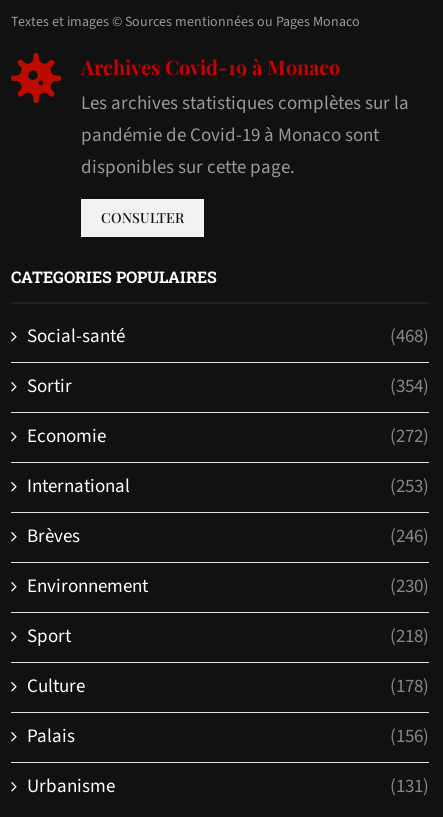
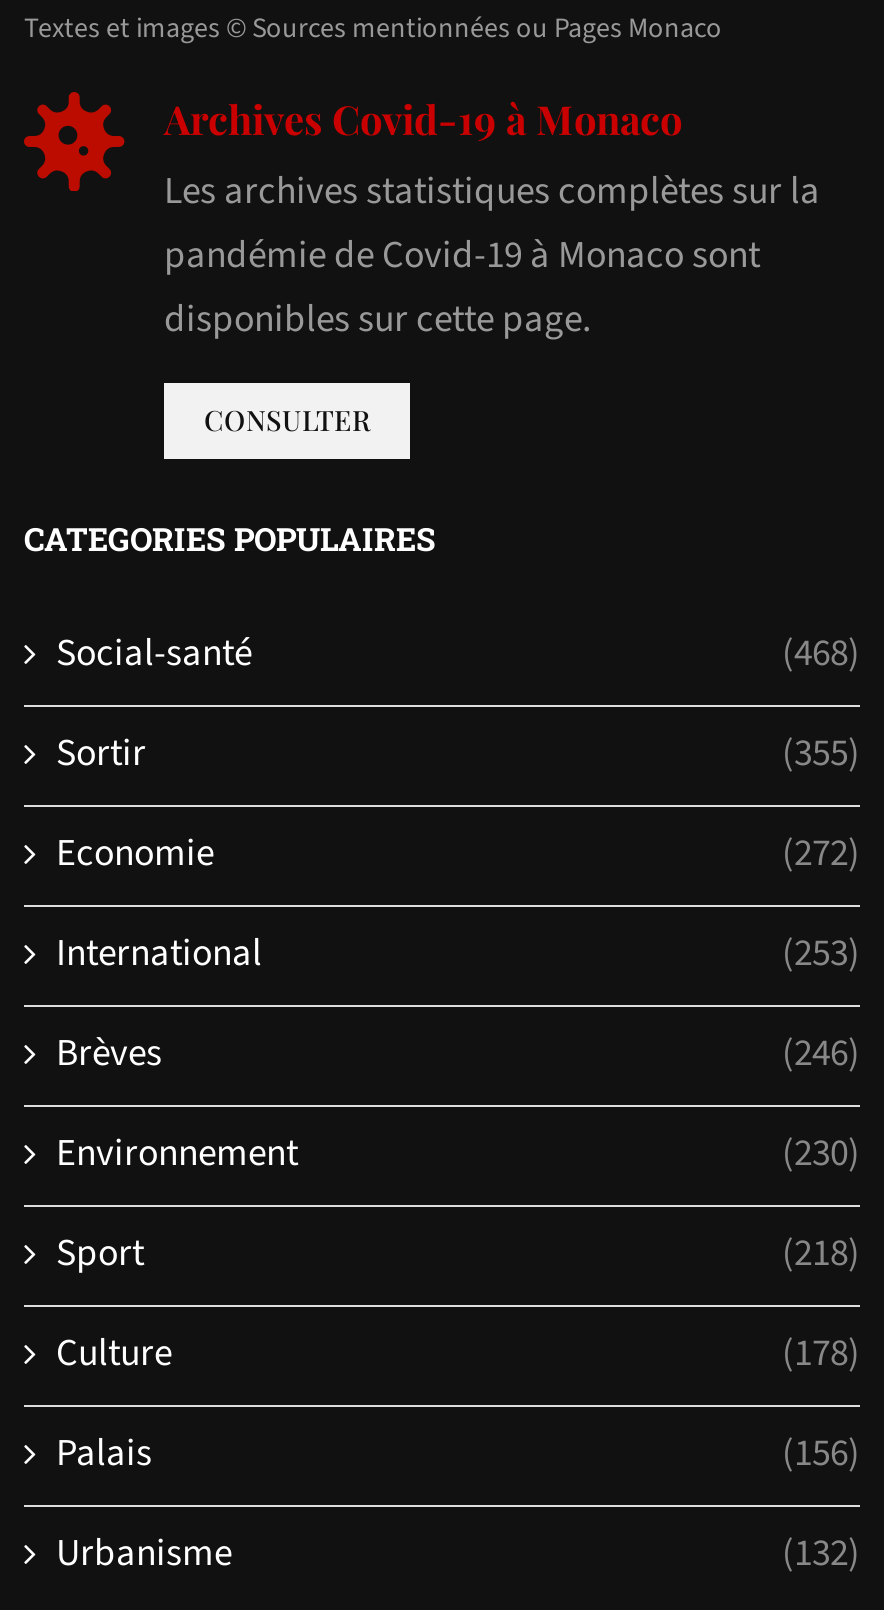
[390,373,429,400] (354) -> [782,728,860,782] (355)
[390,773,429,800] (131) -> [782,1528,860,1582] (132)

